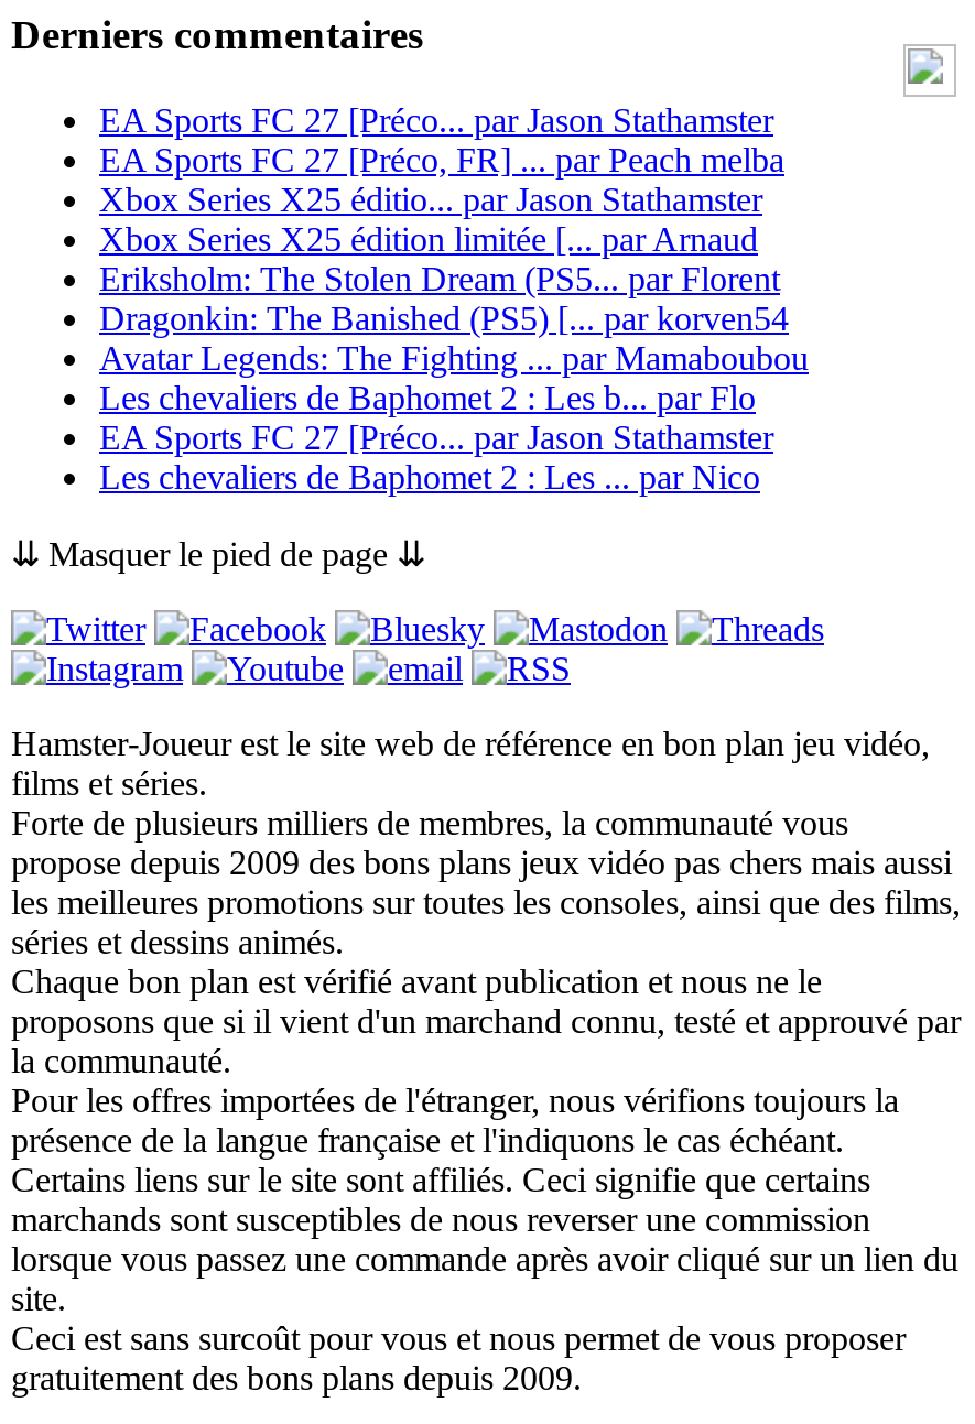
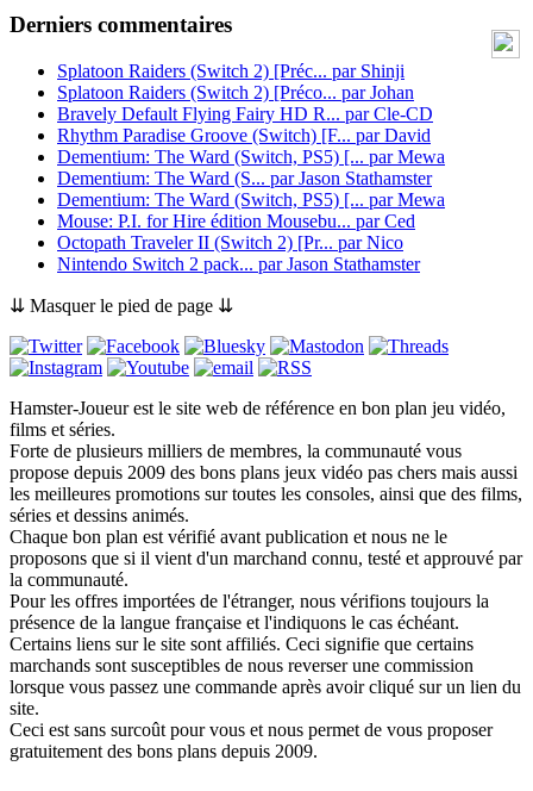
[99,101,809,495] EA Sports FC 27 [Préco... par Jason Stathamster | EA Sports FC 27 [Préco, FR] ... par Peach melba | Xbox Series X25 éditio... par Jason Stathamster | Xbox Series X25 édition limitée [... par Arnaud | Eriksholm: The Stolen Dream (PS5... par Florent | Dragonkin: The Banished (PS5) [... par korven54 | Avatar Legends: The Fighting ... parMamaboubou | Les chevaliers de Baphomet 2 : Les b... par Flo | EA Sports FC 27 [Préco... par Jason Stathamster | Les chevaliers de Baphomet 2 : Les ... par Nico -> [57,61,445,274] Splatoon Raiders (Switch 2) [Préc... par Shinji | Splatoon Raiders (Switch 2) [Préco... par Johan | Bravely Default Flying Fairy HD R... par Cle-CD | Rhythm Paradise Groove (Switch) [F... par David | Dementium: The Ward (Switch, PS5) [... par Mewa | Dementium: The Ward (S... par Jason Stathamster | Dementium: The Ward (Switch, PS5) [... parMewa | Mouse: P.I. for Hire édition Mousebu... par Ced | Octopath Traveler II (Switch 2) [Pr... par Nico | Nintendo Switch 2 pack... par Jason Stathamster

